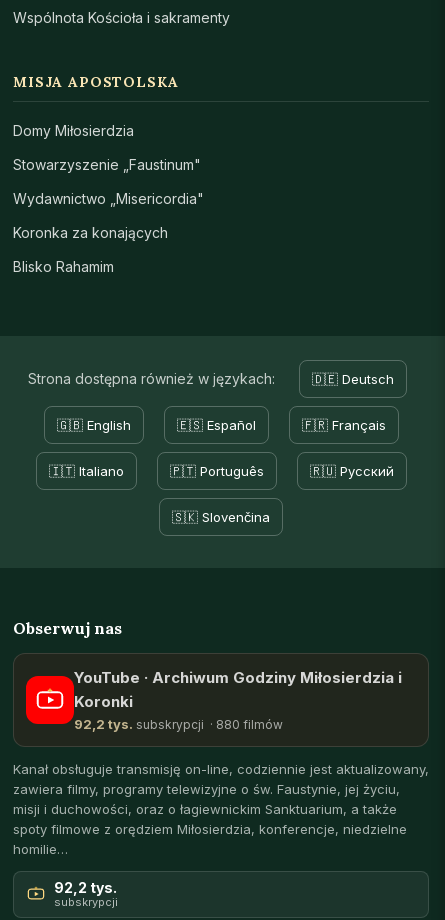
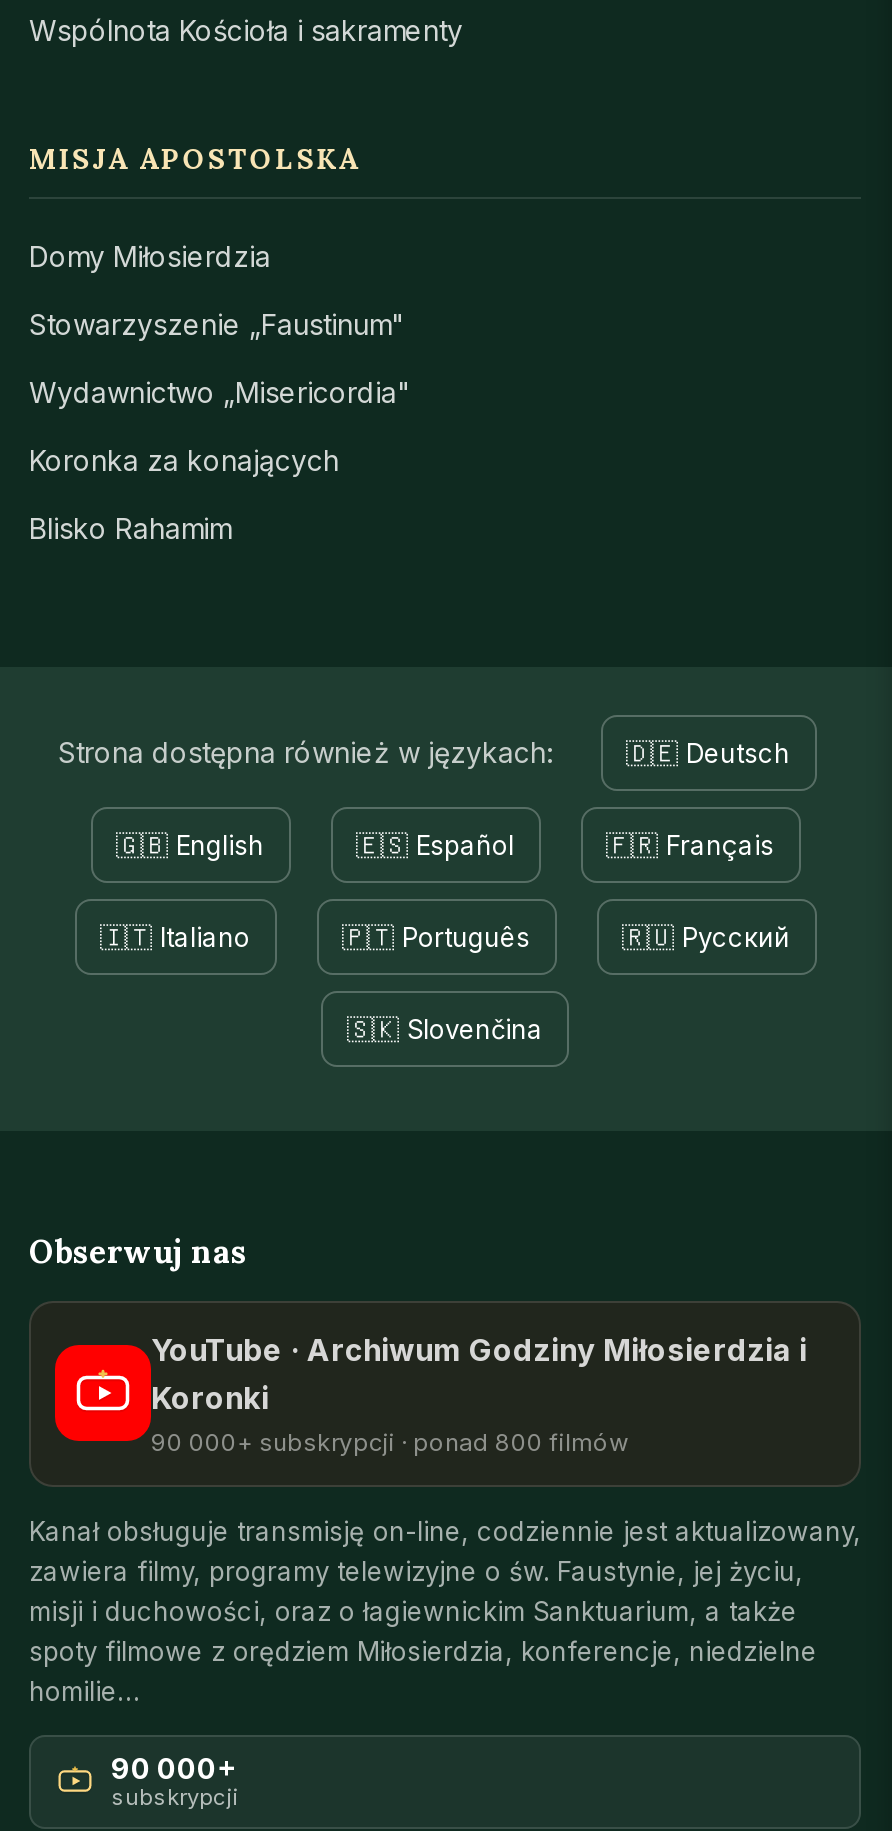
[74,716,283,732] 92,2 tys. subskrypcji · 880 filmów -> [151,1427,629,1457] 90 000+ subskrypcji · ponad 800 filmów
[54,879,117,896] 92,2 tys. -> [111,1751,237,1785] 90 000+

